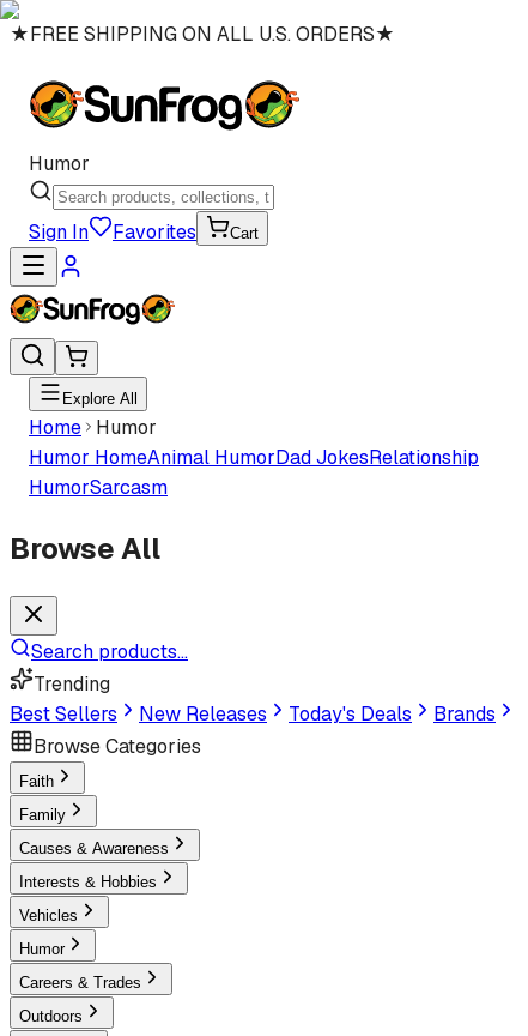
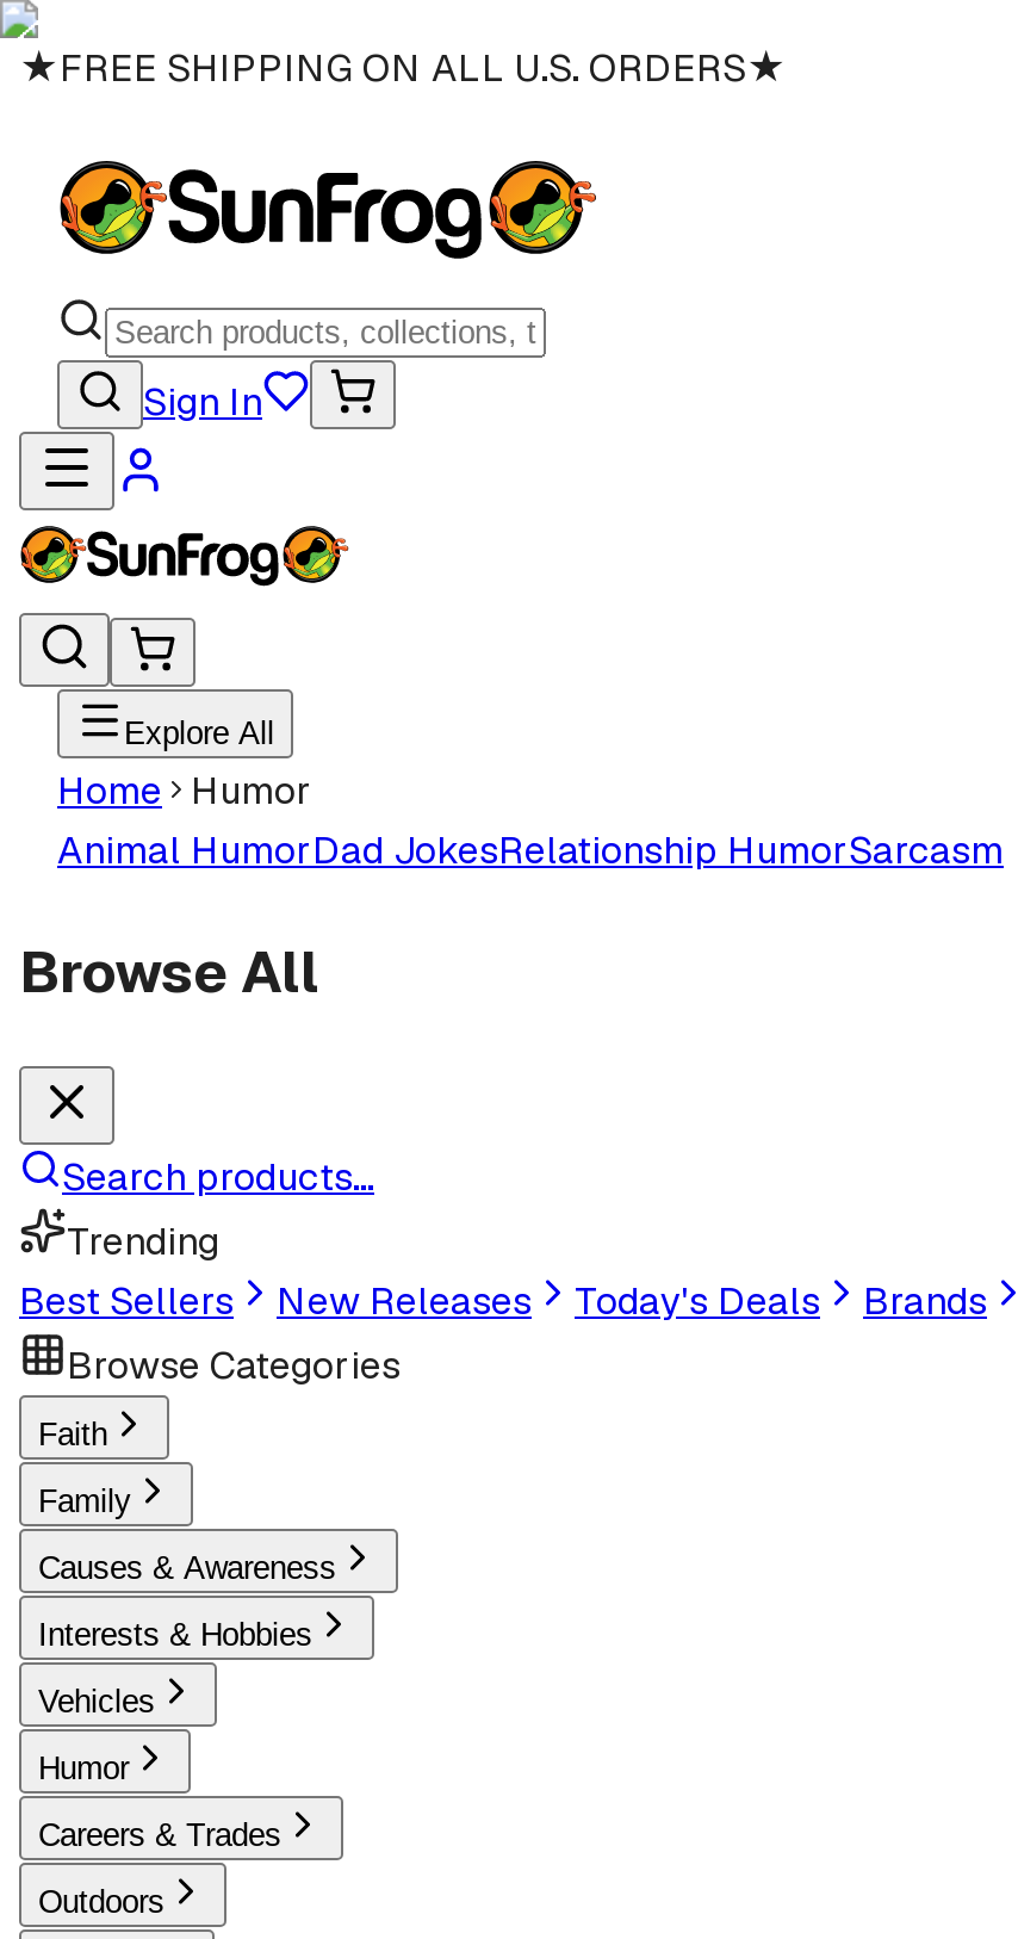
[29,151,90,176] Humor -> none
[113,219,259,245] Favorites | Cart -> none
[29,445,479,500] Humor HomeAnimal HumorDad JokesRelationship | HumorSarcasm -> [57,825,1004,875] Animal HumorDad JokesRelationship HumorSarcasm

